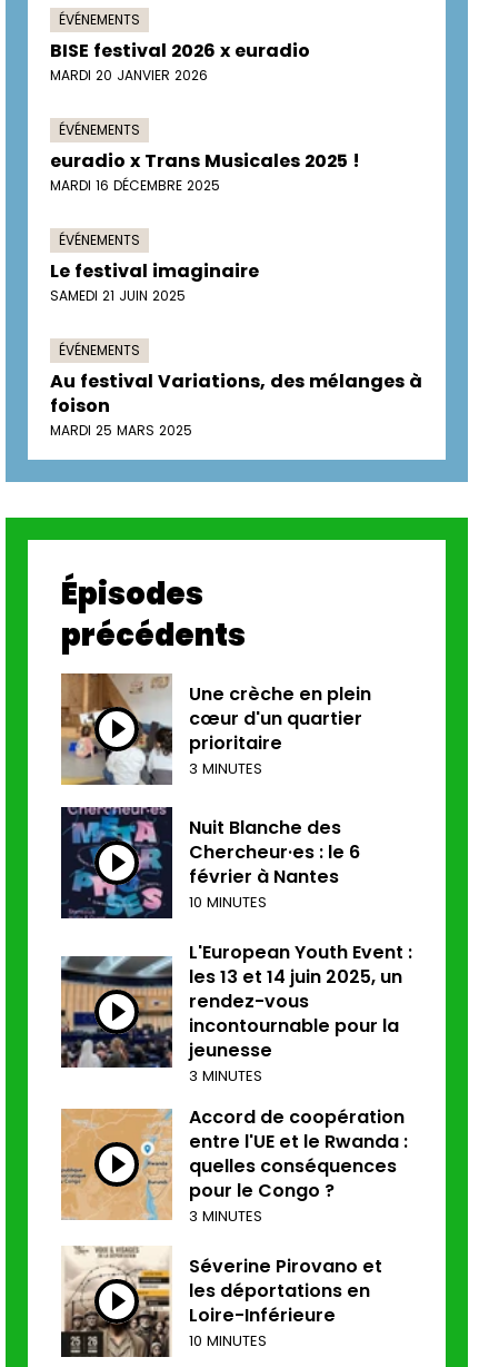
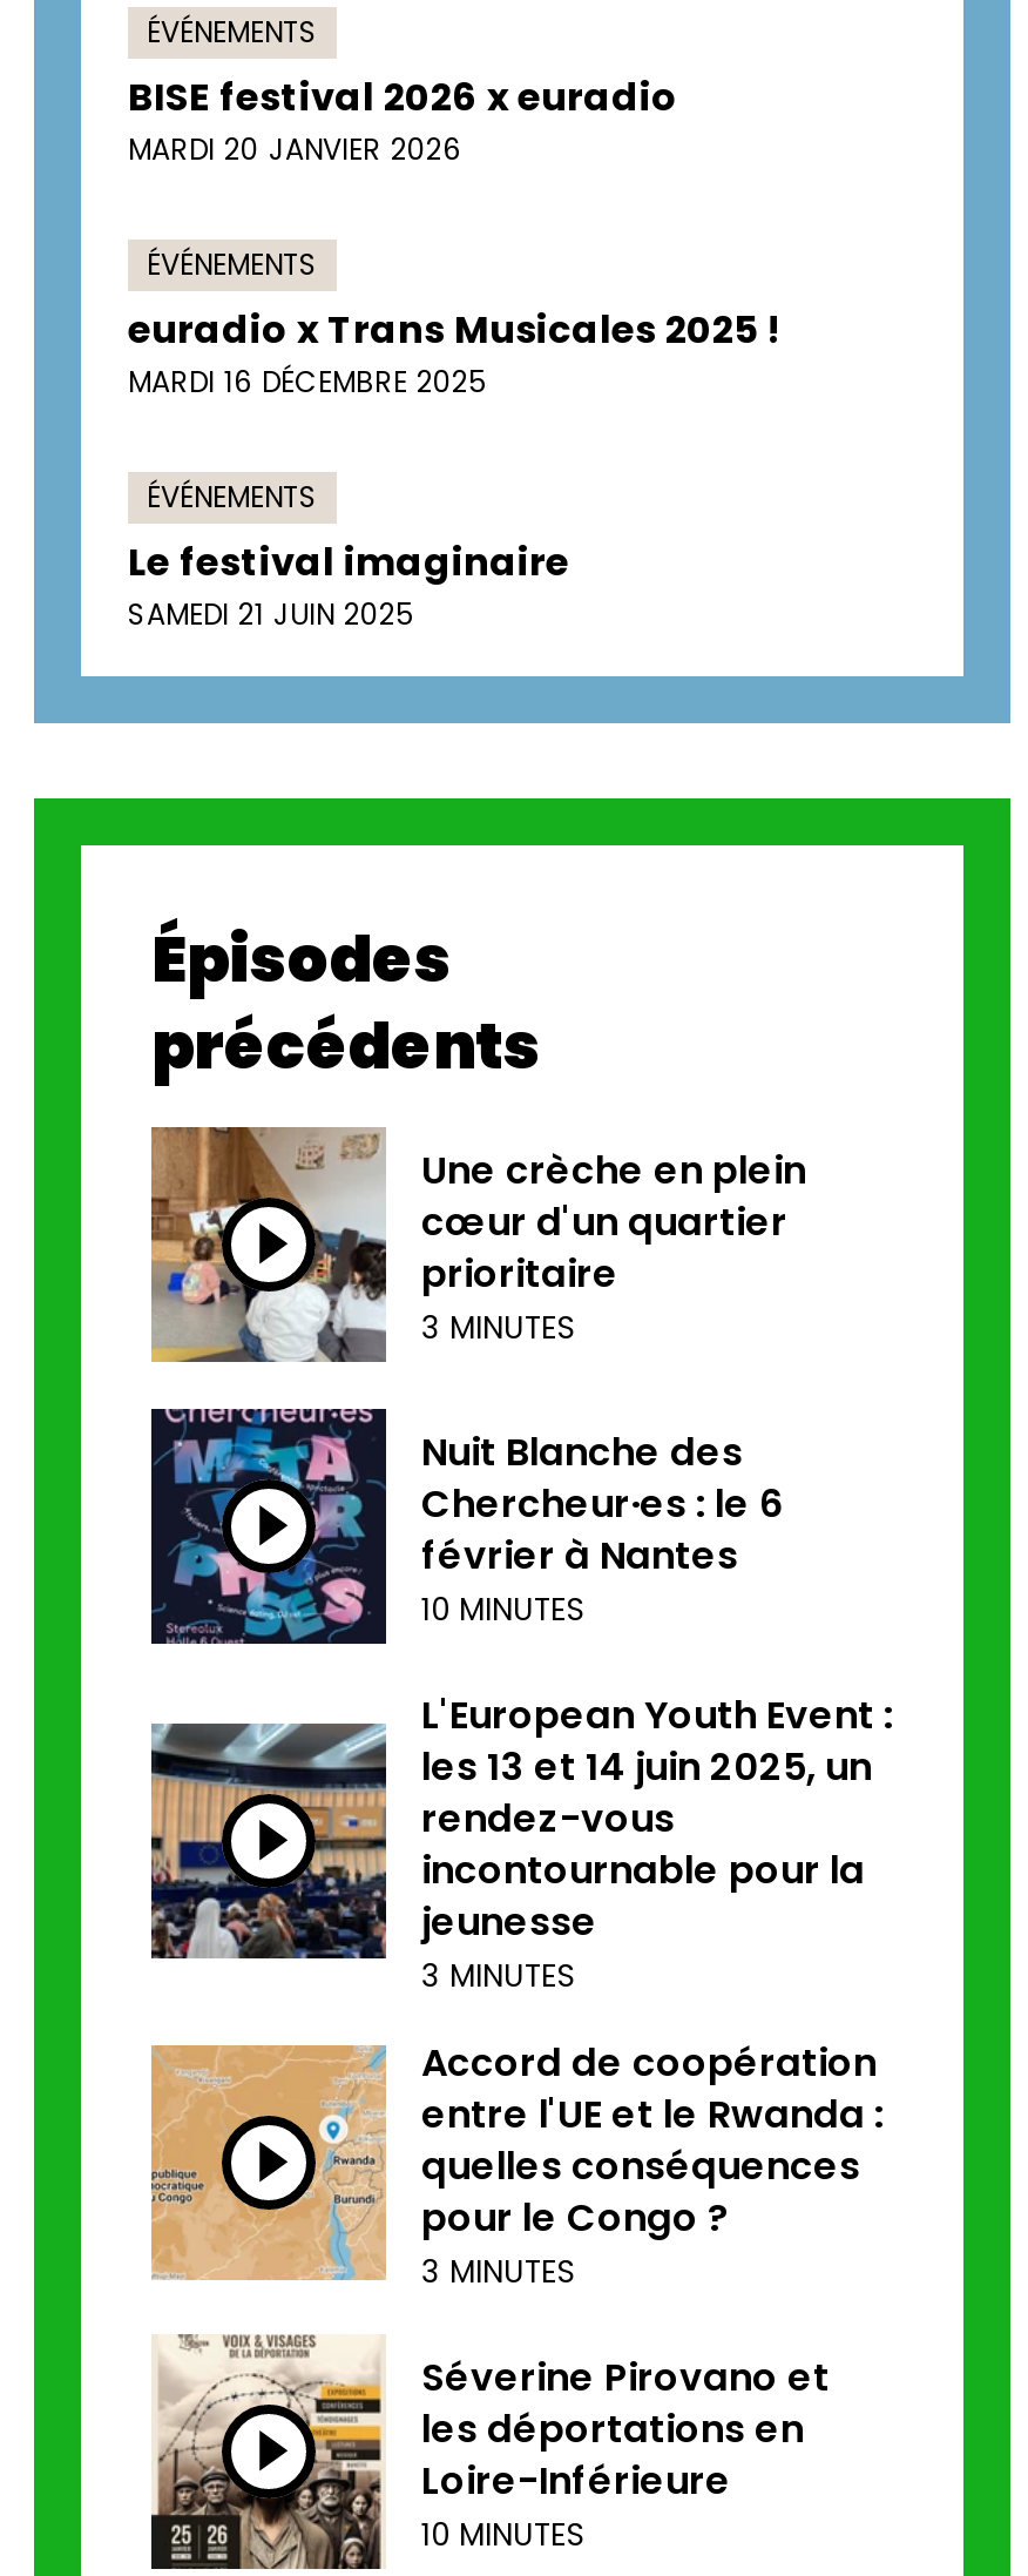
[50,341,422,440] ÉVÉNEMENTS | Au festival Variations, des mélanges à | foison | MARDI 25 MARS 2025 -> none

